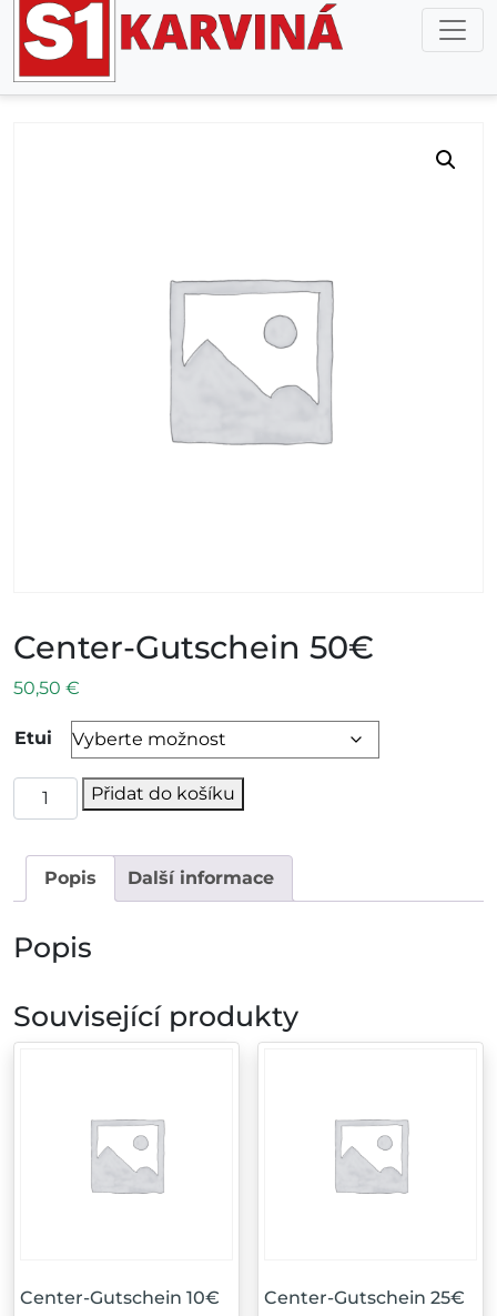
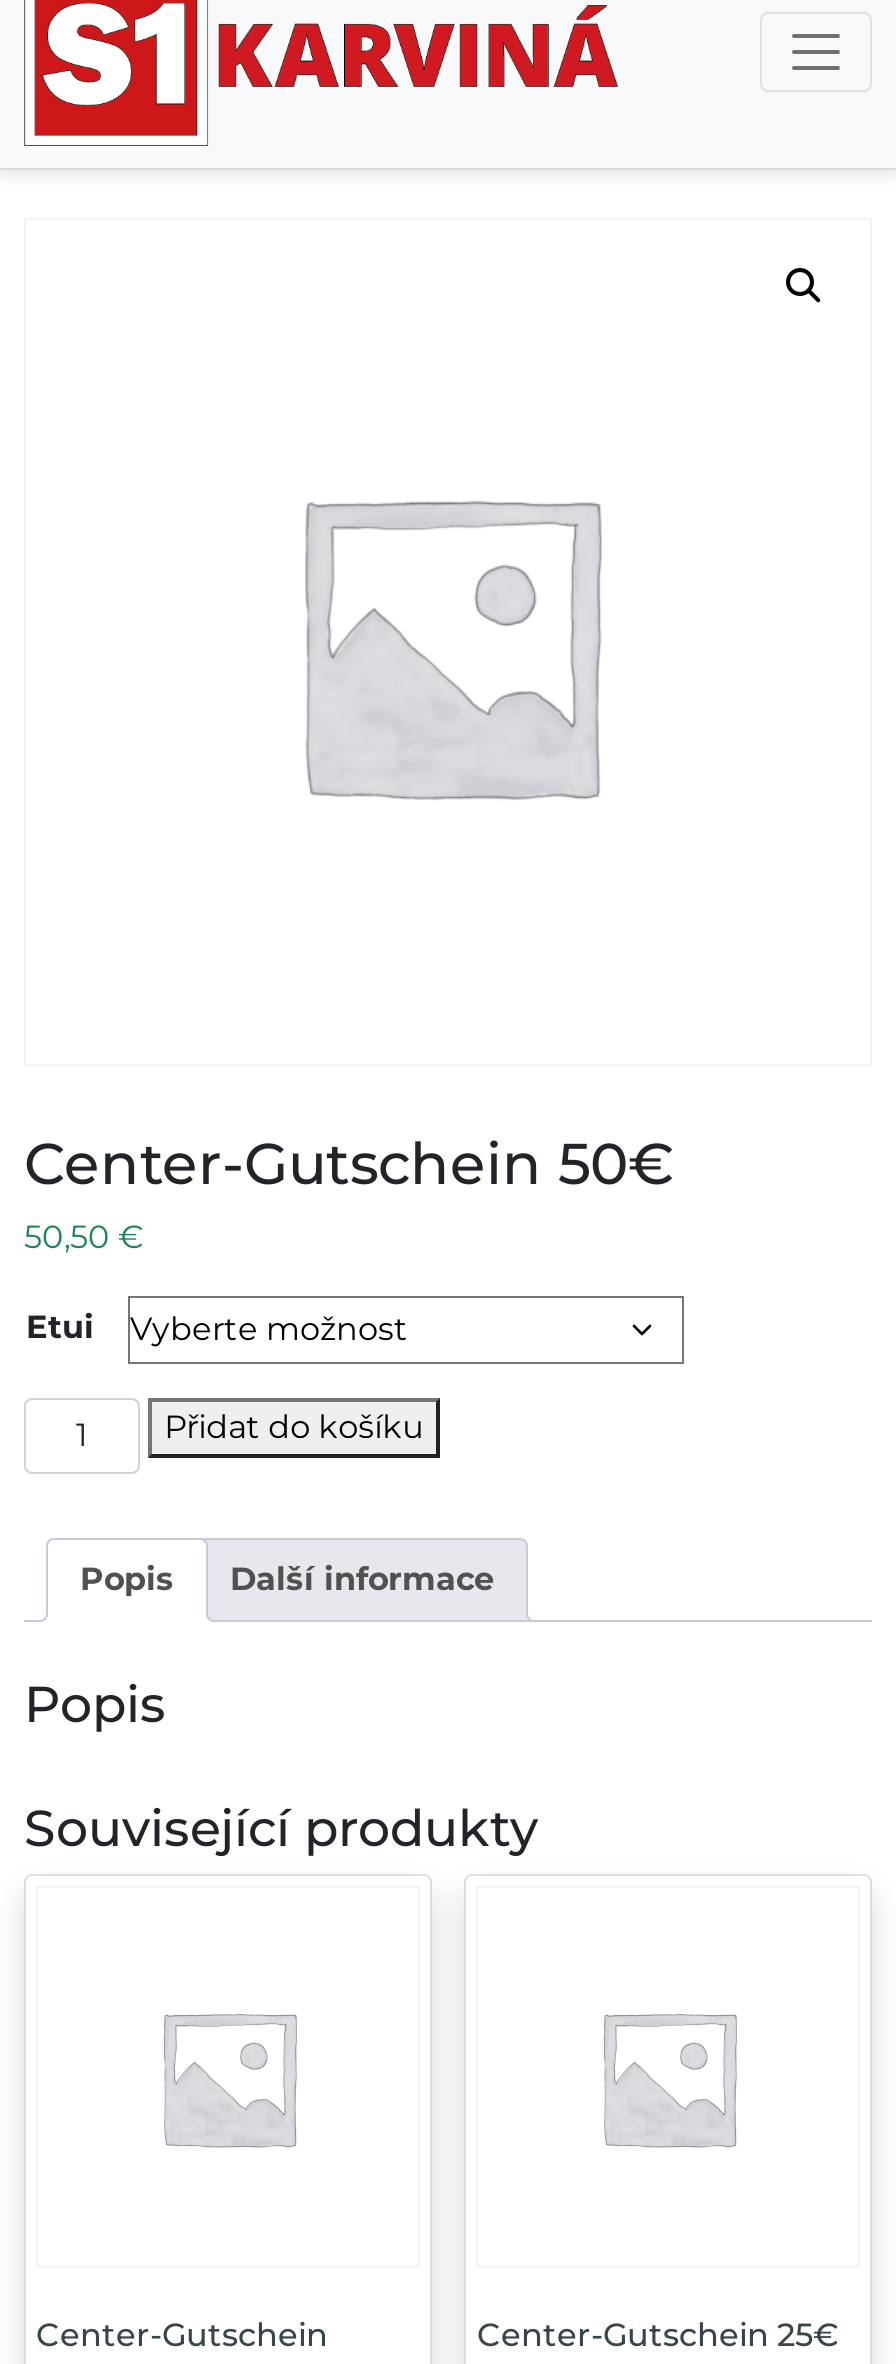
[20,1288,220,1309] Center-Gutschein 10€ -> [36,2317,328,2355] Center-Gutschein

